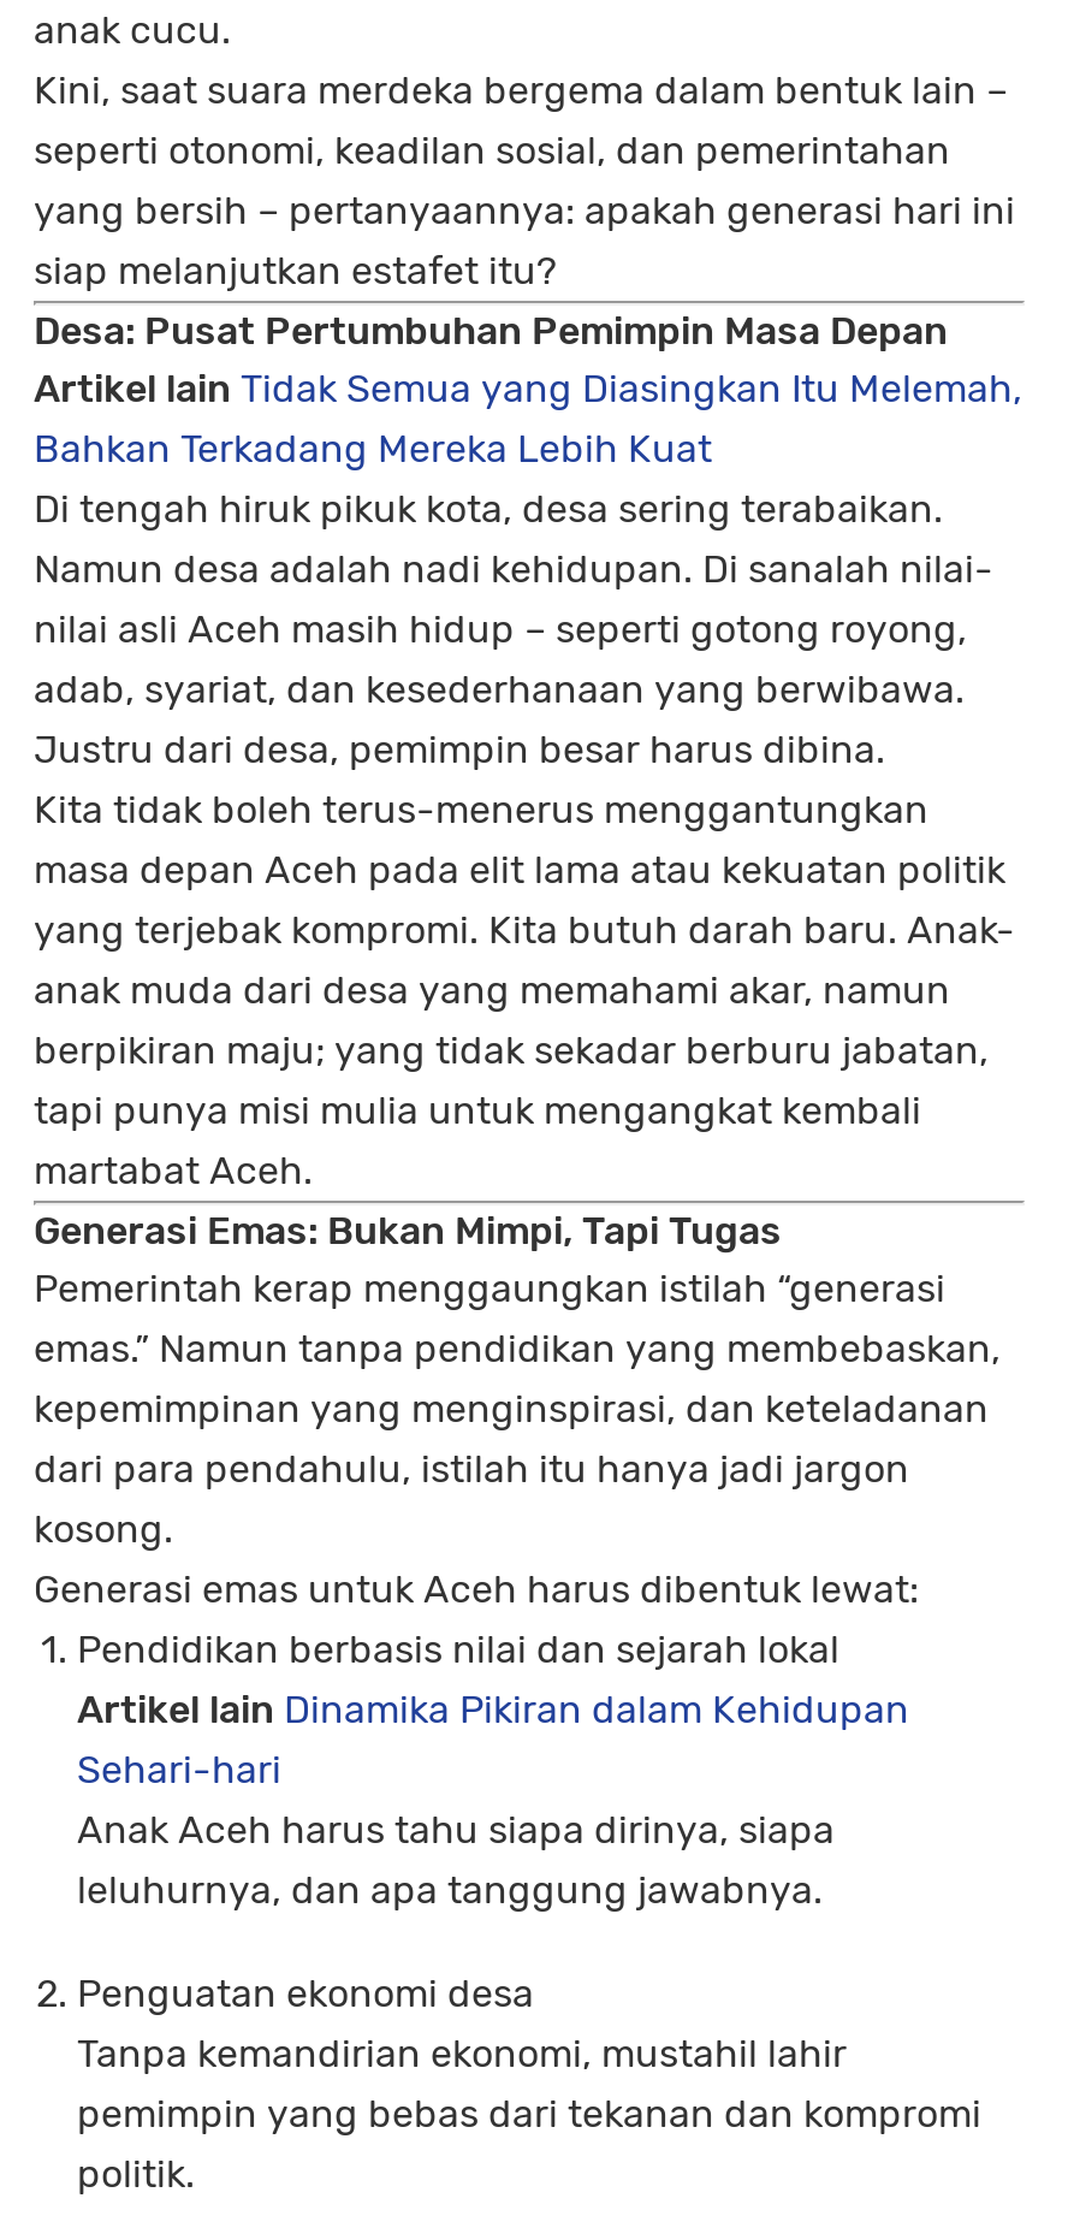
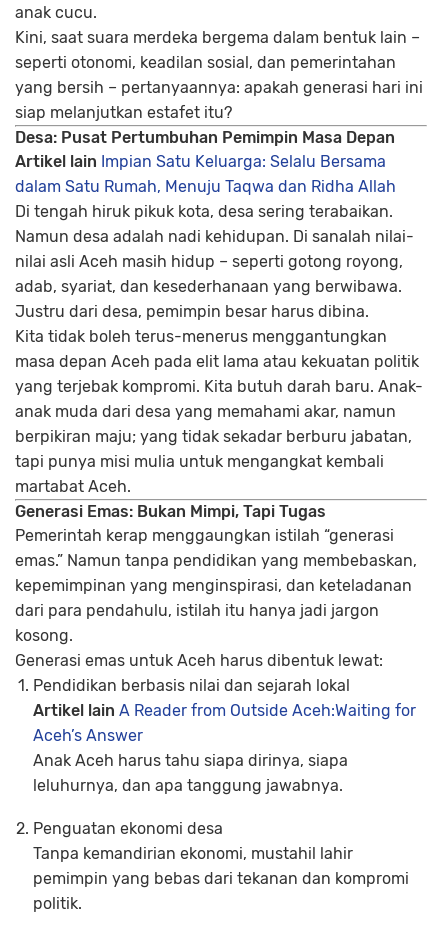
[34,366,1022,472] Artikel lain Tidak Semua yang Diasingkan Itu Melemah, | Bahkan Terkadang Mereka Lebih Kuat -> [15,152,396,196] Artikel lain Impian Satu Keluarga: Selalu Bersama | dalam Satu Rumah, Menuju Taqwa dan Ridha Allah
[77,1687,909,1793] Artikel lain Dinamika Pikiran dalam Kehidupan | Sehari-hari -> [33,701,416,745] Artikel lain A Reader from Outside Aceh:Waiting for | Aceh’s Answer

